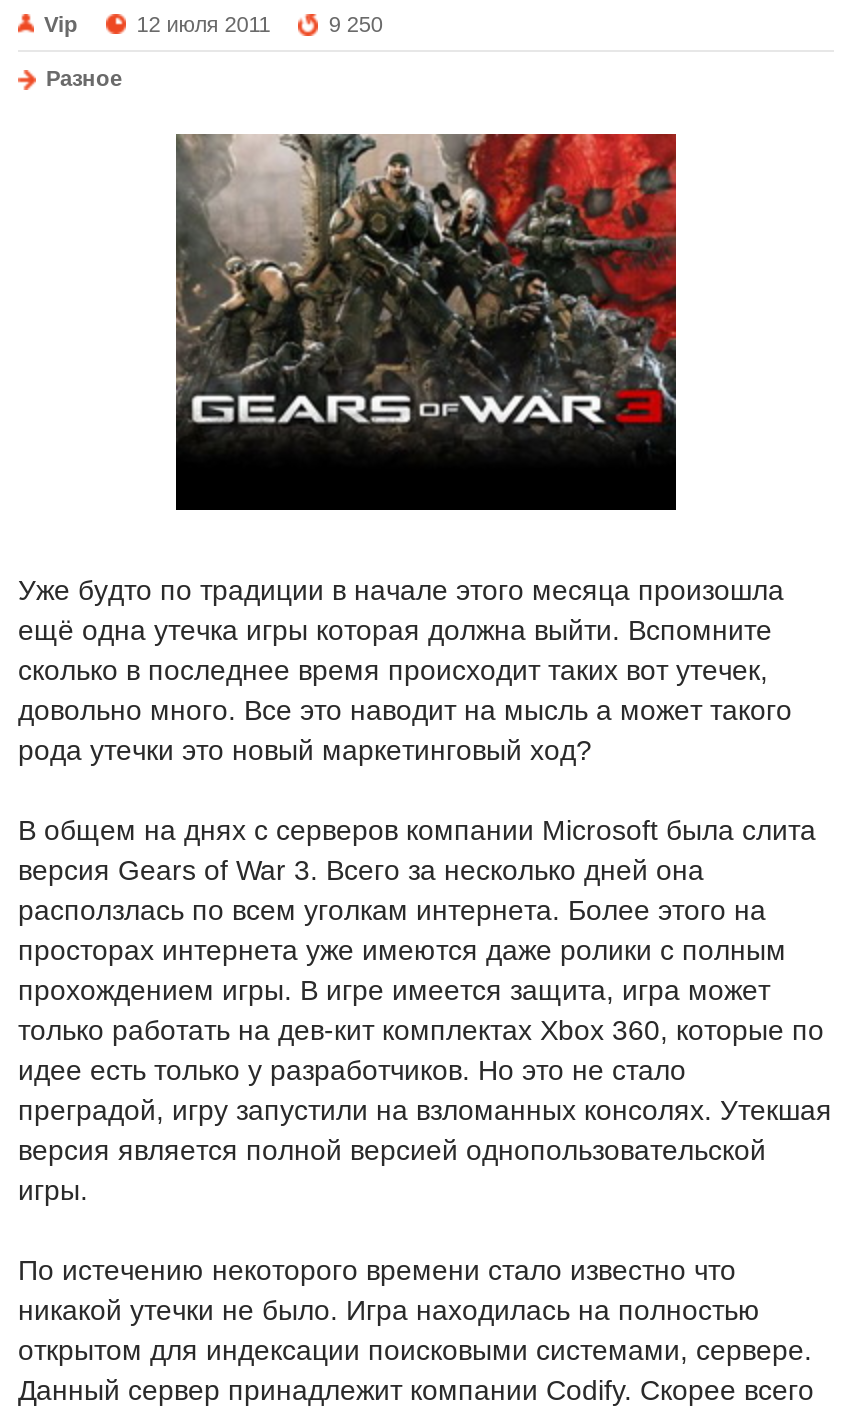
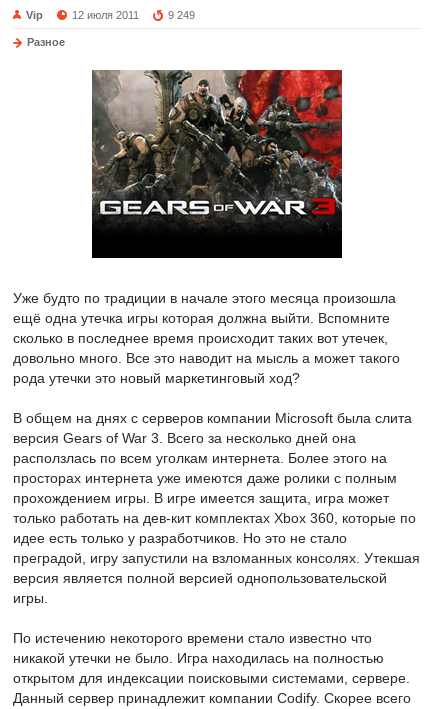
[329,12,383,36] 9 250 -> [168,9,195,21] 9 249

